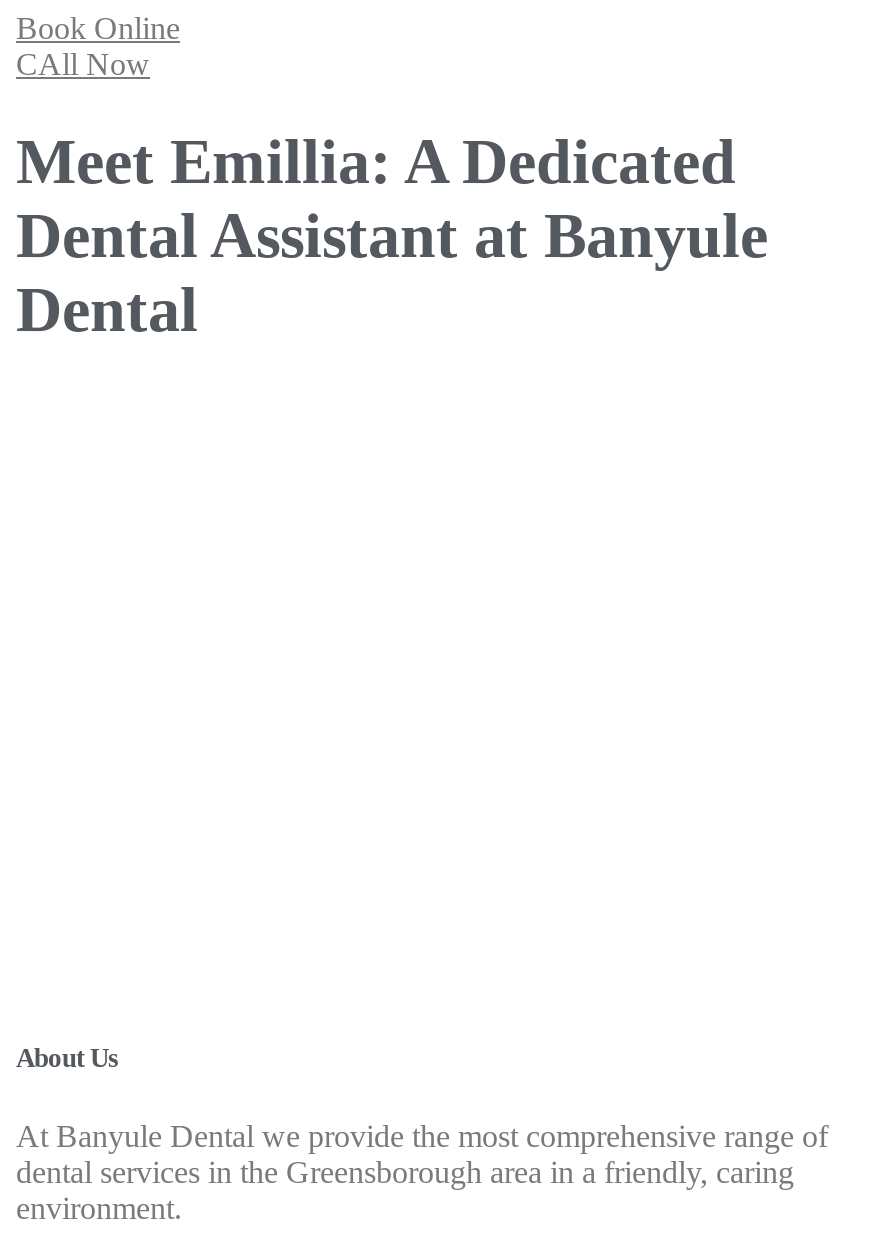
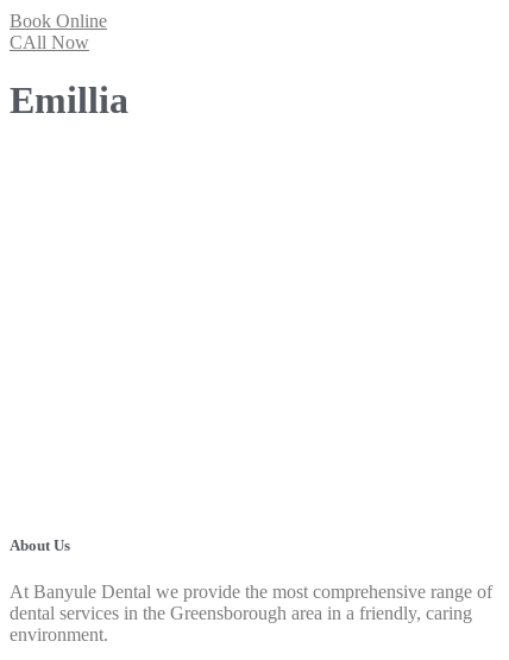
[16,126,768,346] Meet Emillia: A Dedicated | Dental Assistant at Banyule | Dental -> [10,79,128,122] Emillia

